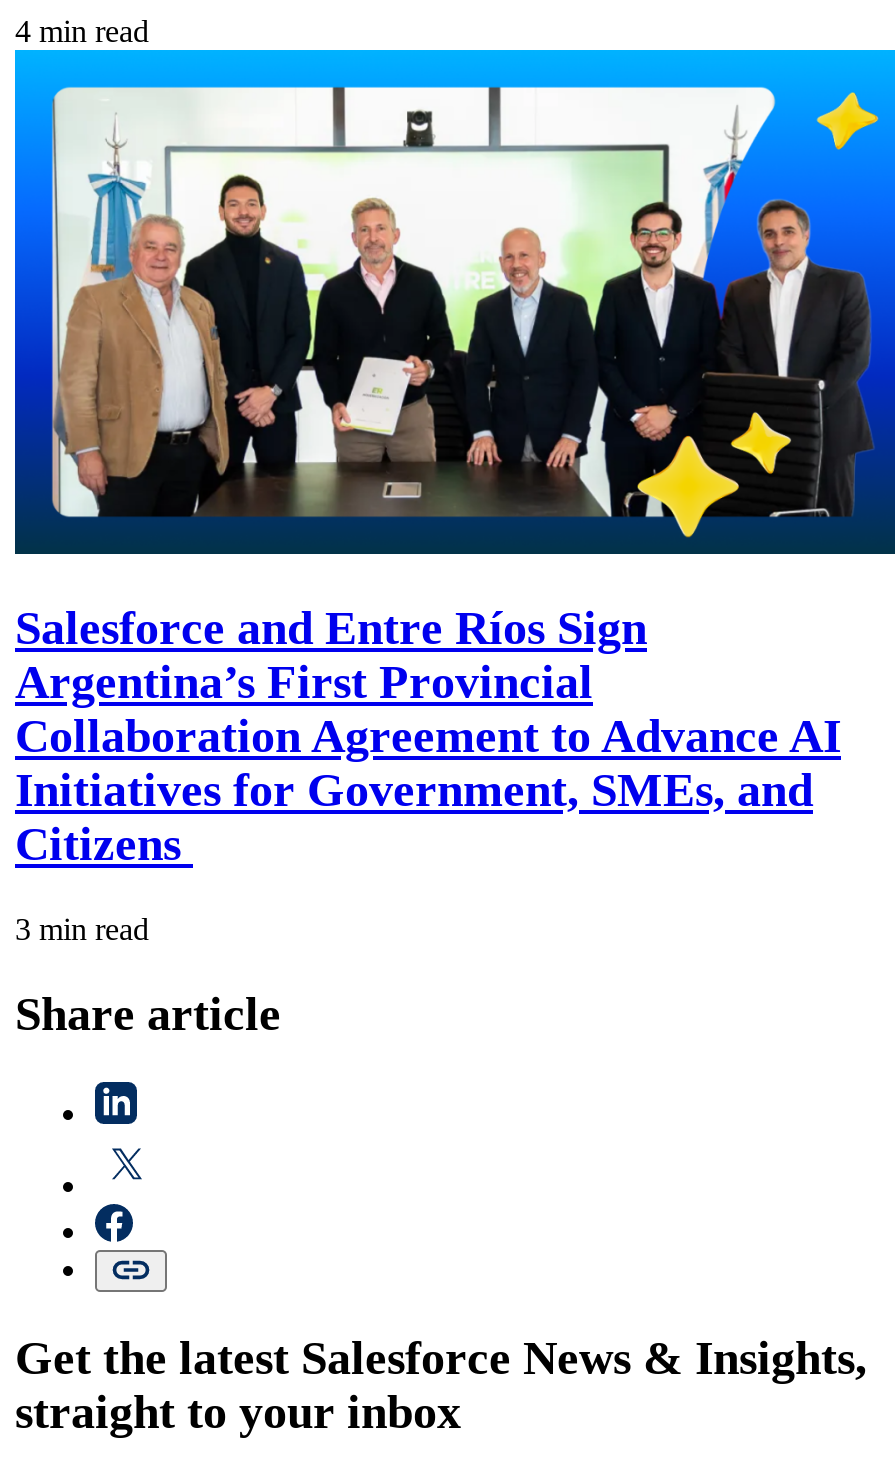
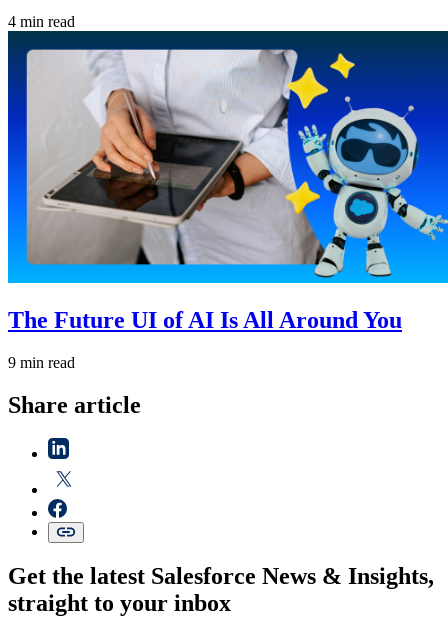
[13,48,889,870] [image] | Salesforce and Entre Ríos Sign | Argentina’s First Provincial | Collaboration Agreement to Advance AI | Initiatives for Government, SMEs, and | Citizens -> [7,30,445,333] [image] | The Future UI of AI Is All Around You
[15,912,149,946] 3 min read -> [8,354,75,371] 9 min read

